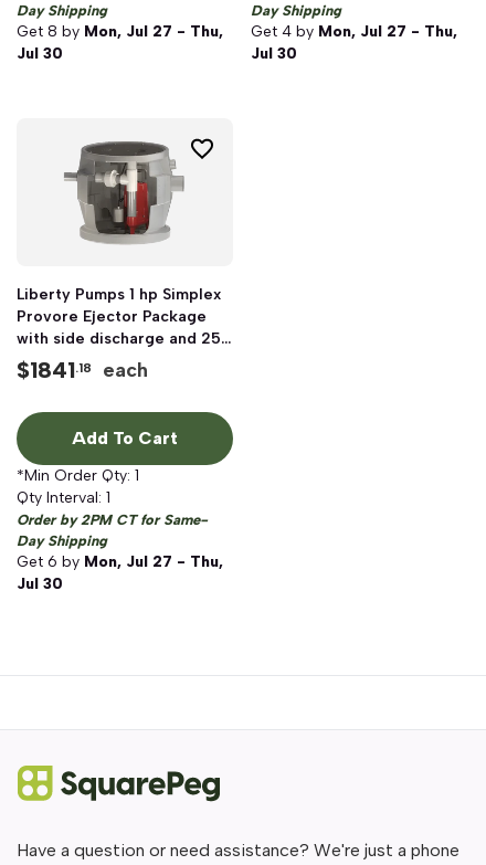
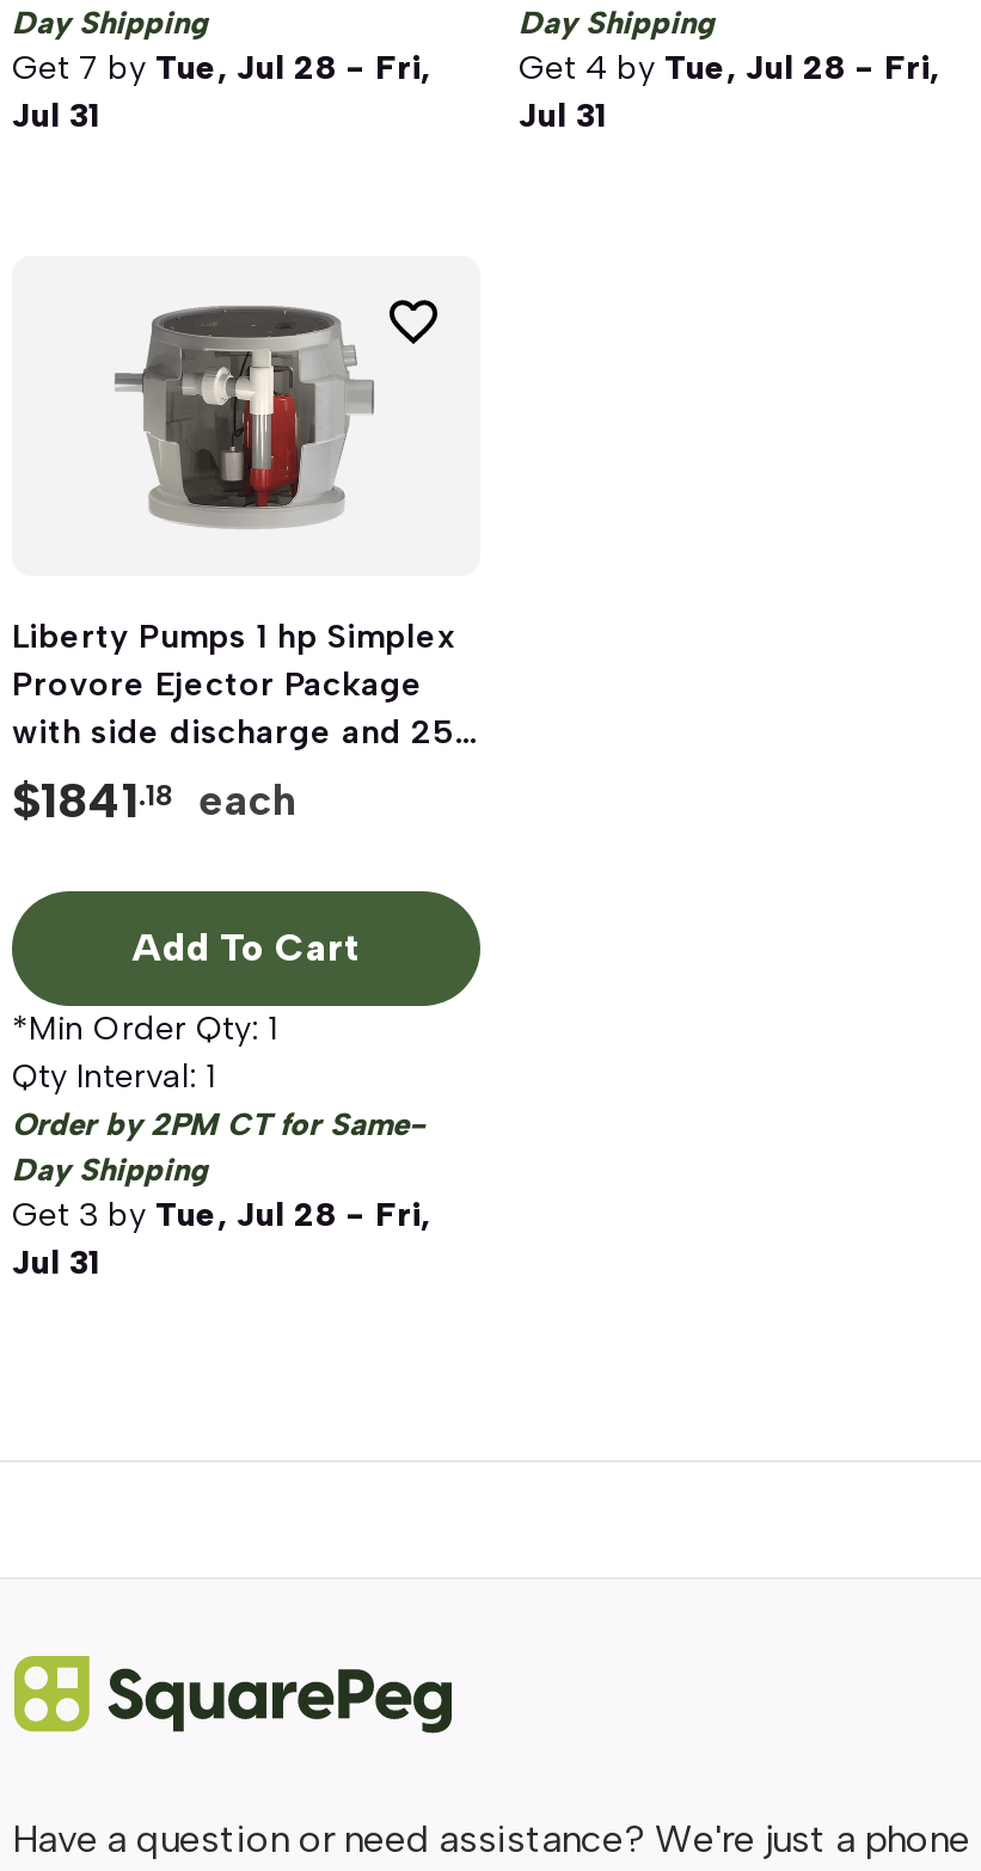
[17,22,223,41] Get 8 by Mon, Jul 27 - Thu, -> [12,48,430,88] Get 7 by Tue, Jul 28 - Fri,
[251,22,457,41] Get 4 by Mon, Jul 27 - Thu, -> [519,48,939,88] Get 4 by Tue, Jul 28 - Fri,
[17,44,63,63] Jul 30 -> [12,96,100,136] Jul 31
[251,44,297,63] Jul 30 -> [519,96,607,136] Jul 31
[17,552,223,571] Get 6 by Mon, Jul 27 - Thu, -> [12,1195,430,1235] Get 3 by Tue, Jul 28 - Fri,
[17,574,63,593] Jul 30 -> [12,1243,100,1283] Jul 31

